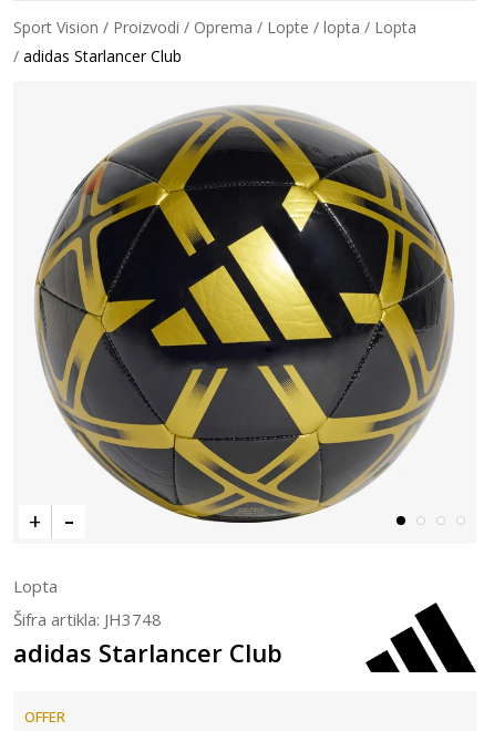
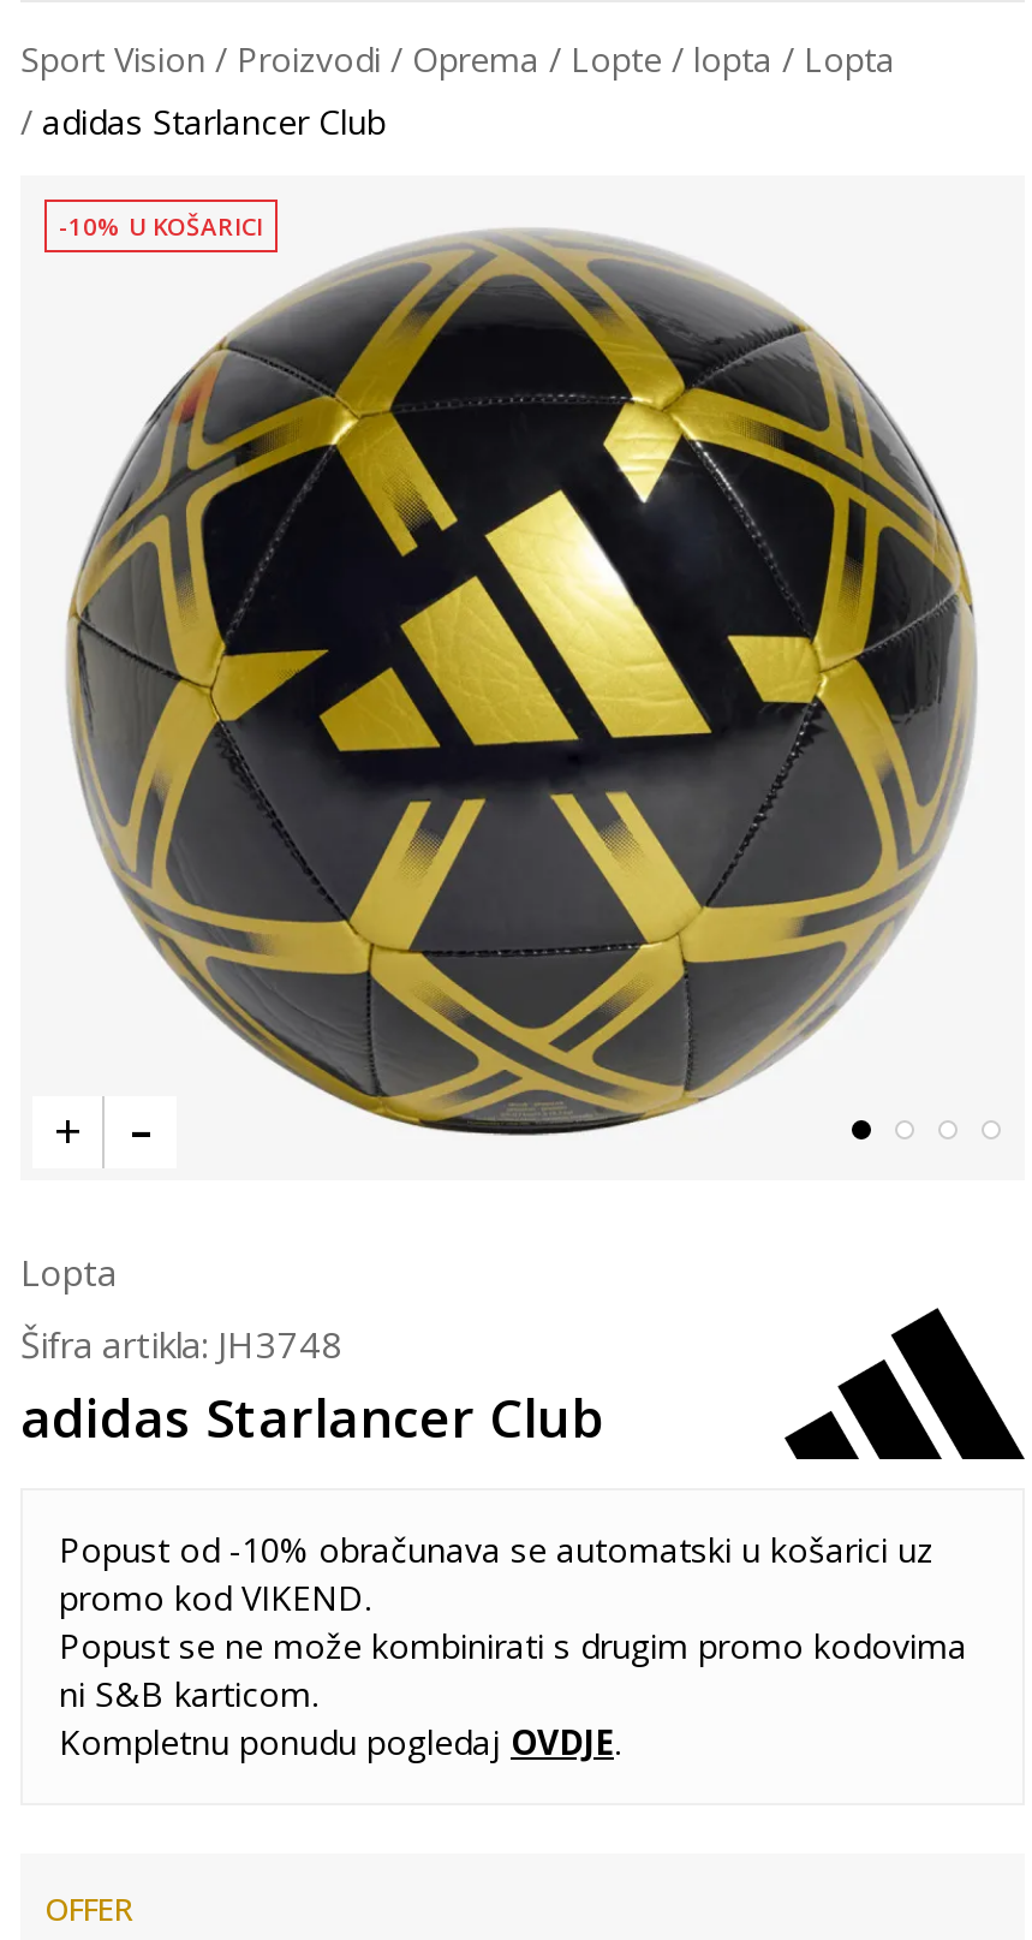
none -> [59,209,263,243] -10% U KOŠARICI
none -> [59,1527,967,1765] Popust od -10% obračunava se automatski u košarici uz | promo kod VIKEND. | Popust se ne može kombinirati s drugim promo kodovima | ni S&B karticom. | Kompletnu ponudu pogledaj OVDJE.

